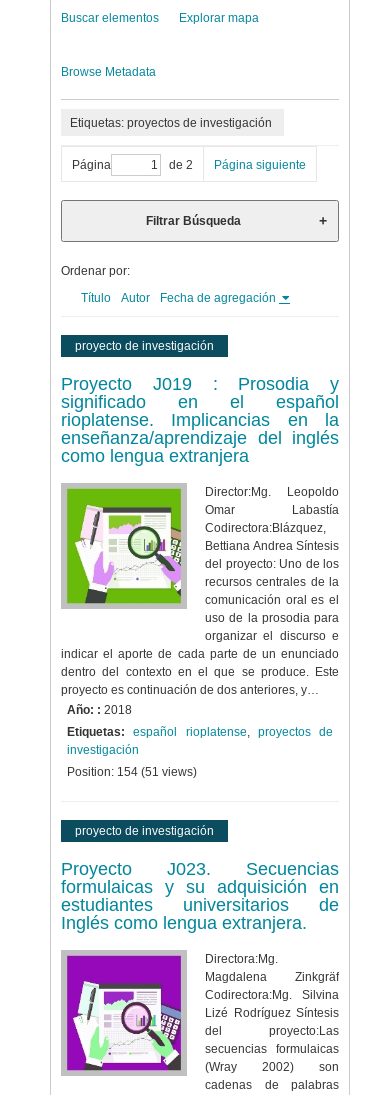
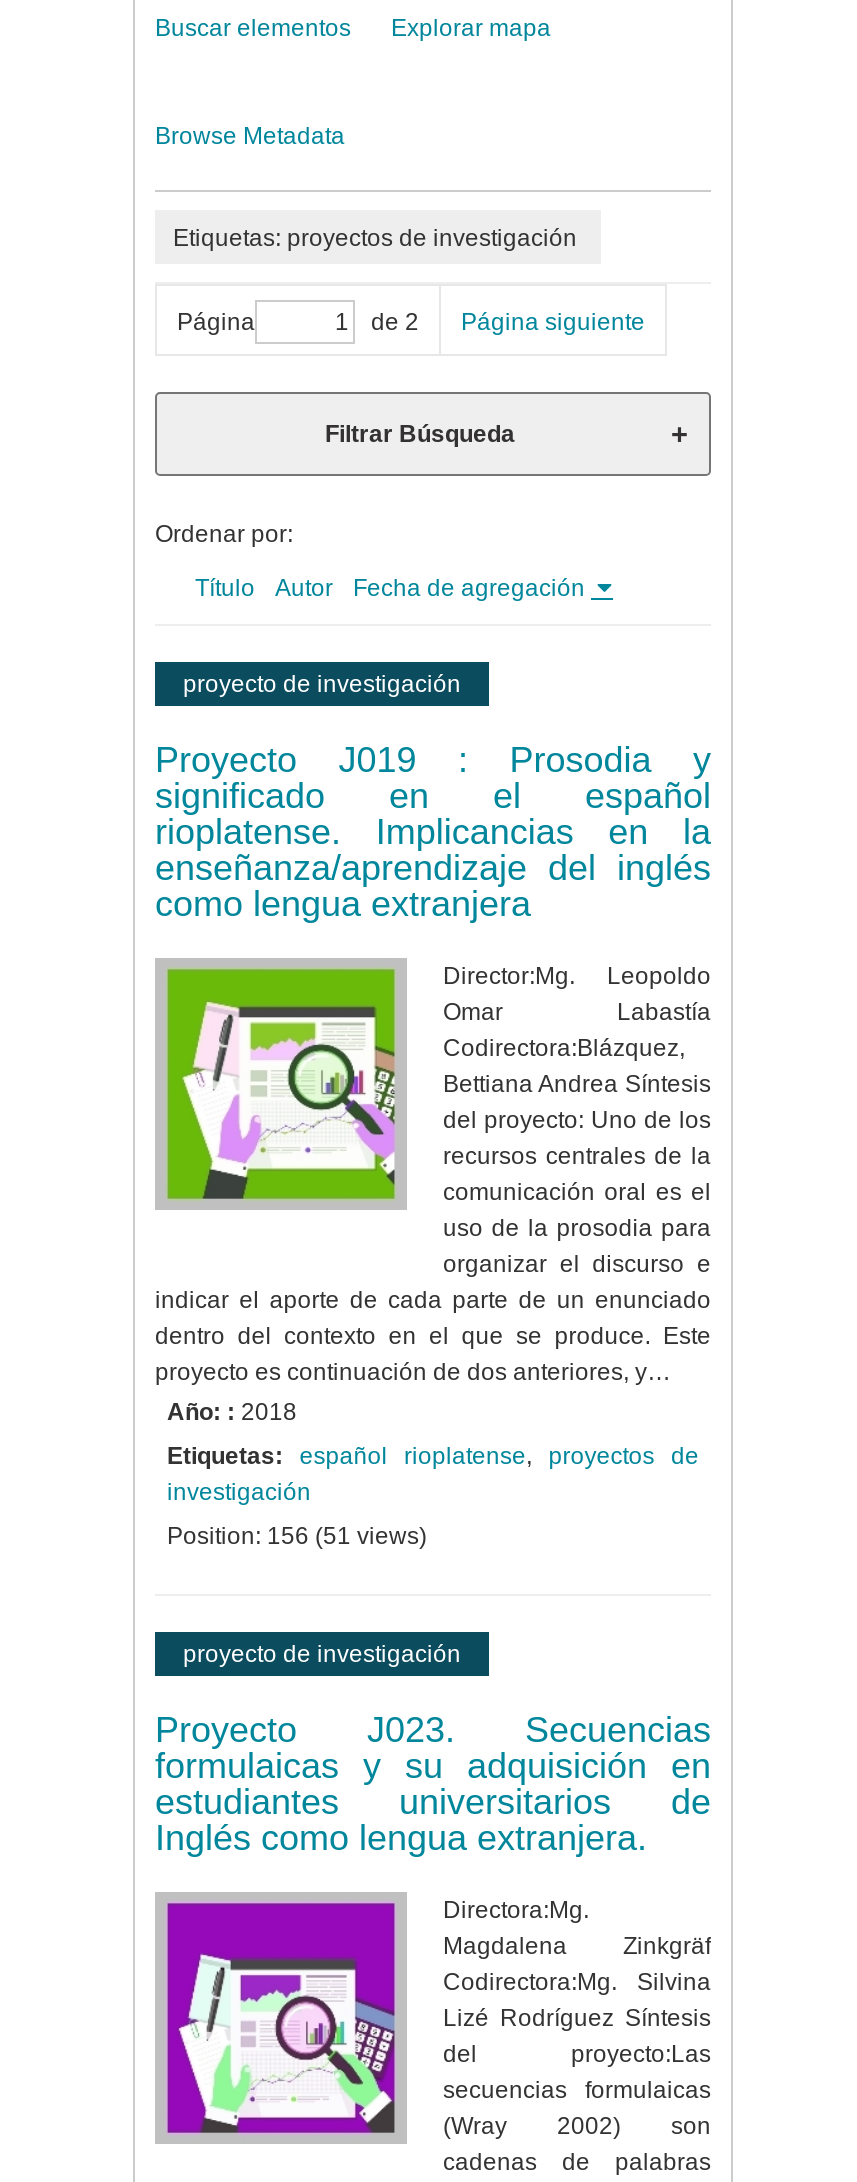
[67,765,197,779] Position: 154 (51 views) -> [167,1522,427,1550] Position: 156 (51 views)

